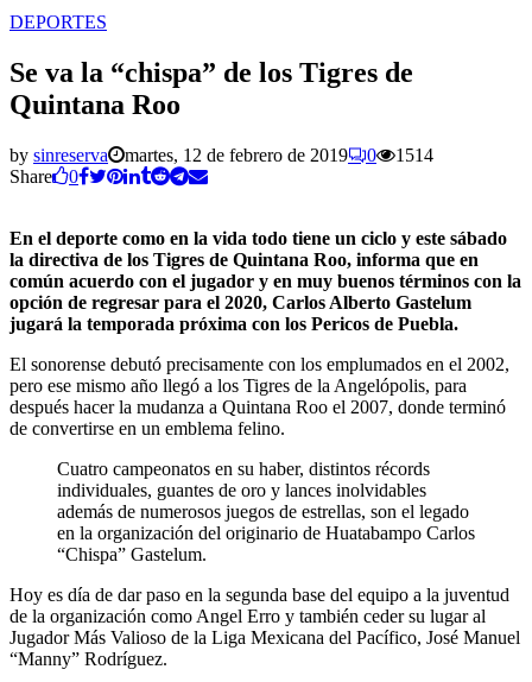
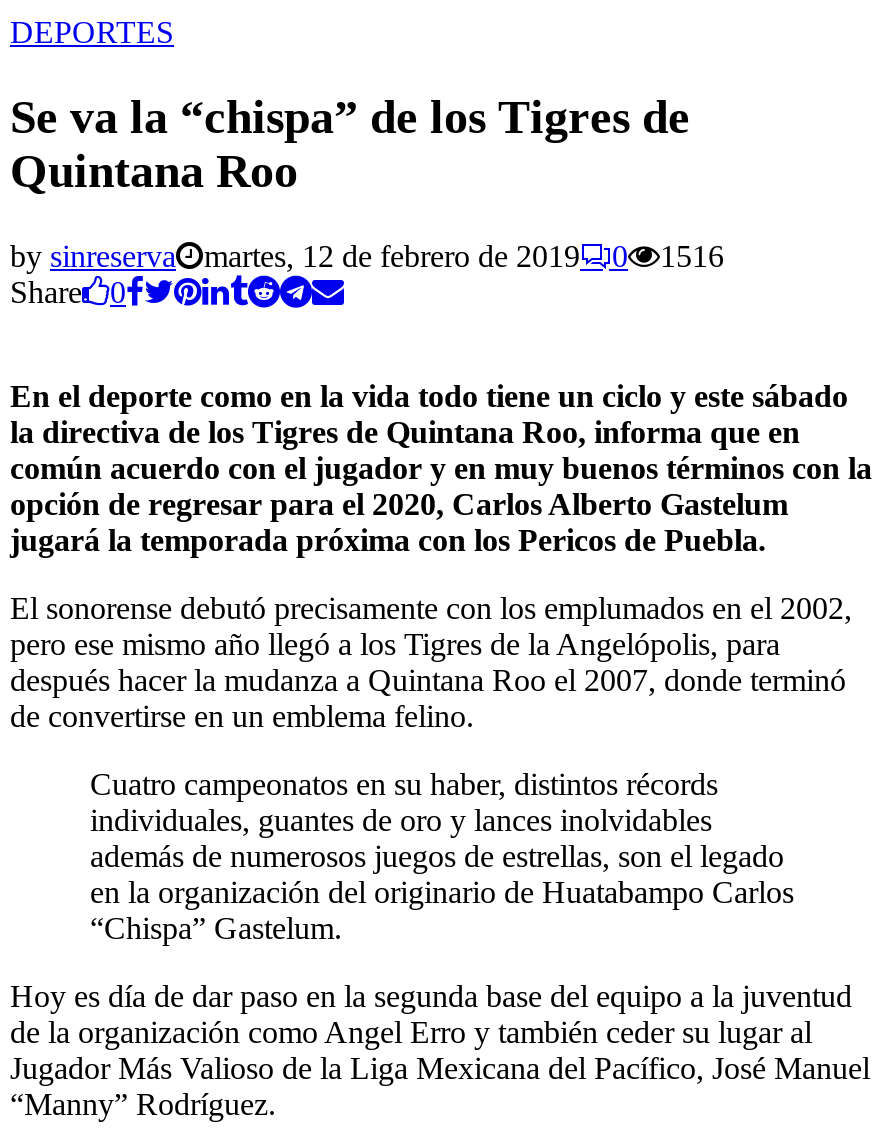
[395,145,433,165] 1514 -> [660,239,724,273] 1516

